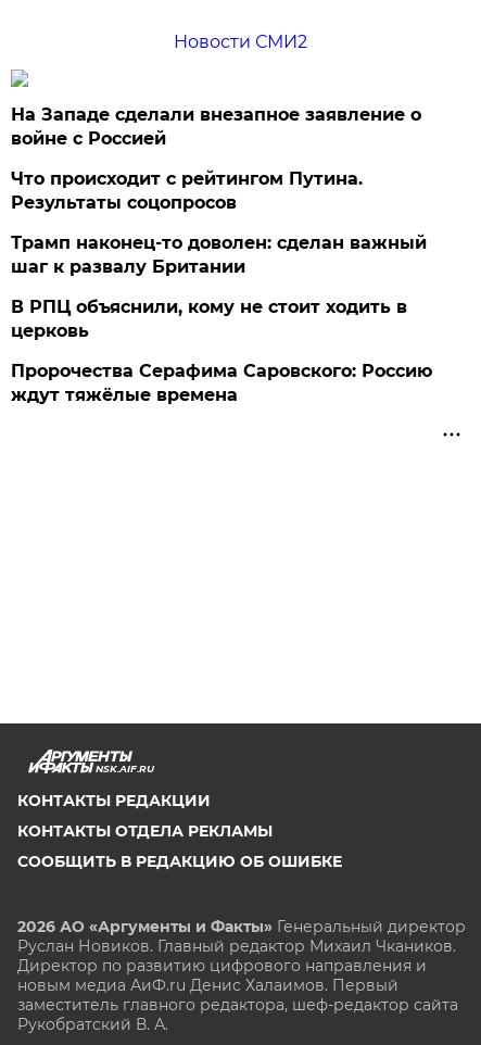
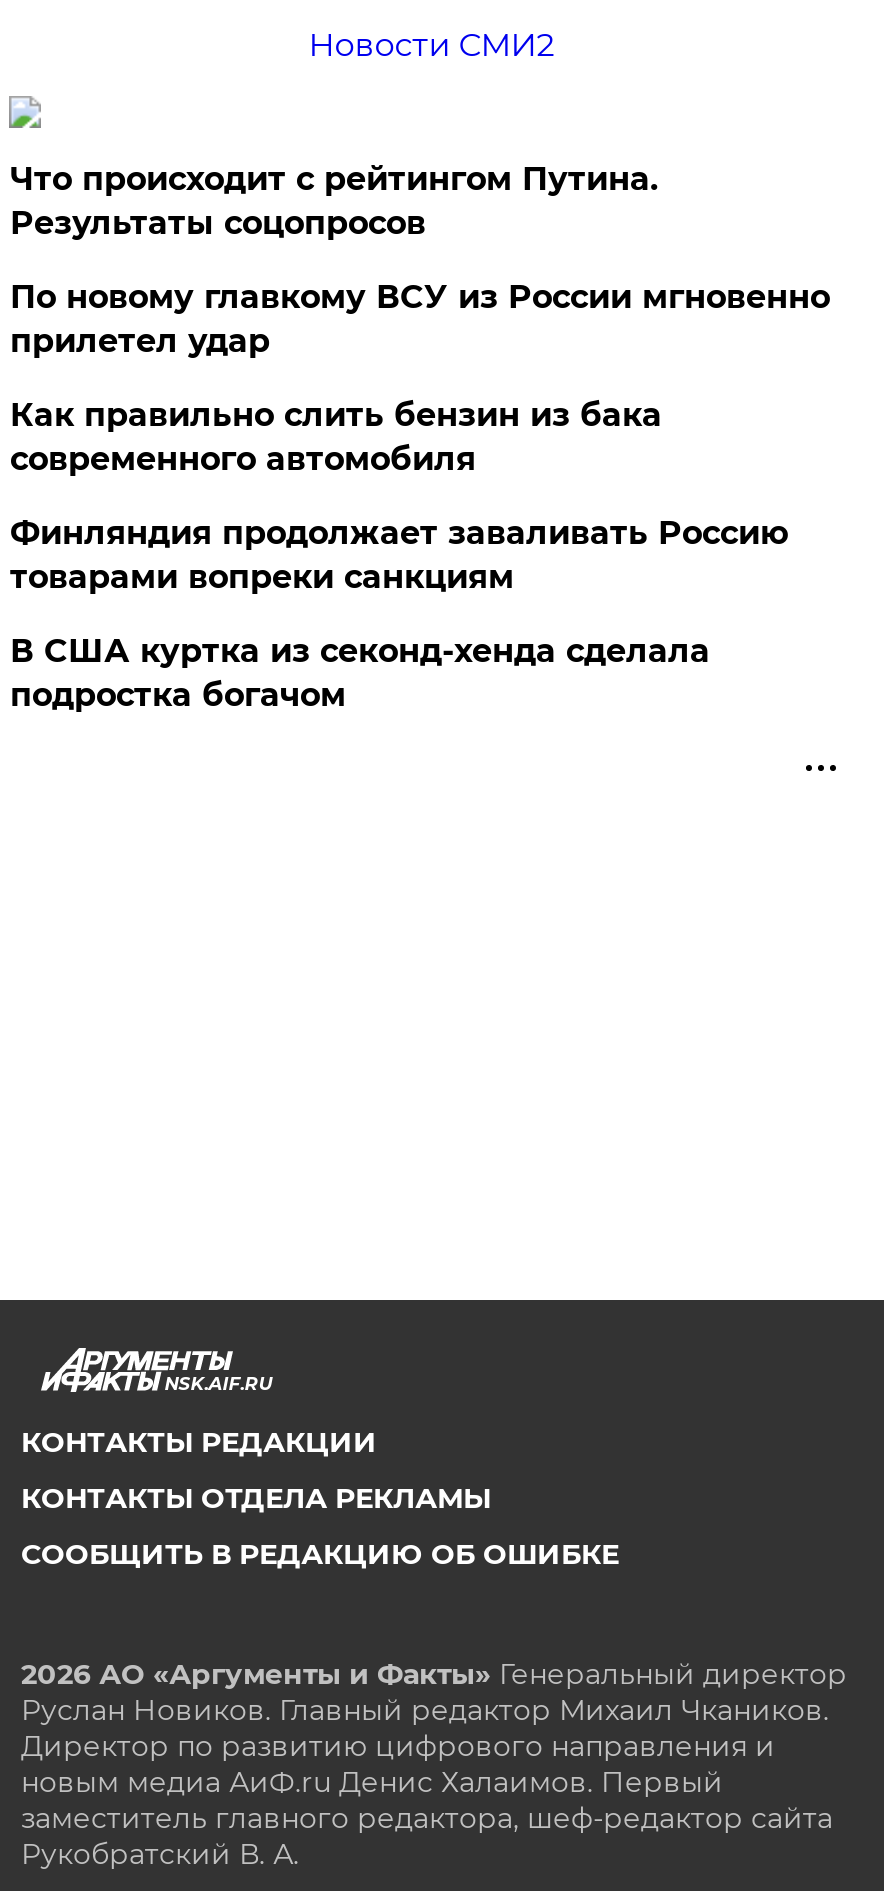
[11,104,422,149] На Западе сделали внезапное заявление о | войне с Россией -> none
moved [11,168,363,213] -> [10,160,658,242]: Что происходит с рейтингом Путина. | Результаты соцопросов
[11,232,433,405] Трамп наконец-то доволен: сделан важный | шаг к развалу Британии | В РПЦ объяснили, кому не стоит ходить в | церковь | Пророчества Серафима Саровского: Россию | ждут тяжёлые времена -> [10,278,830,714] По новому главкому ВСУ из России мгновенно | прилетел удар | Как правильно слить бензин из бака | современного автомобиля | Финляндия продолжает заваливать Россию | товарами вопреки санкциям | В США куртка из секонд-хенда сделала | подростка богачом

